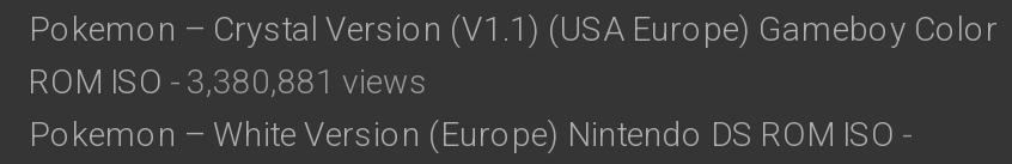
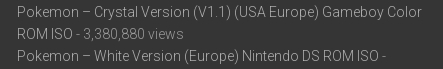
[29,63,428,101] ROM ISO - 3,380,881 views -> [17,26,184,42] ROM ISO - 3,380,880 views

